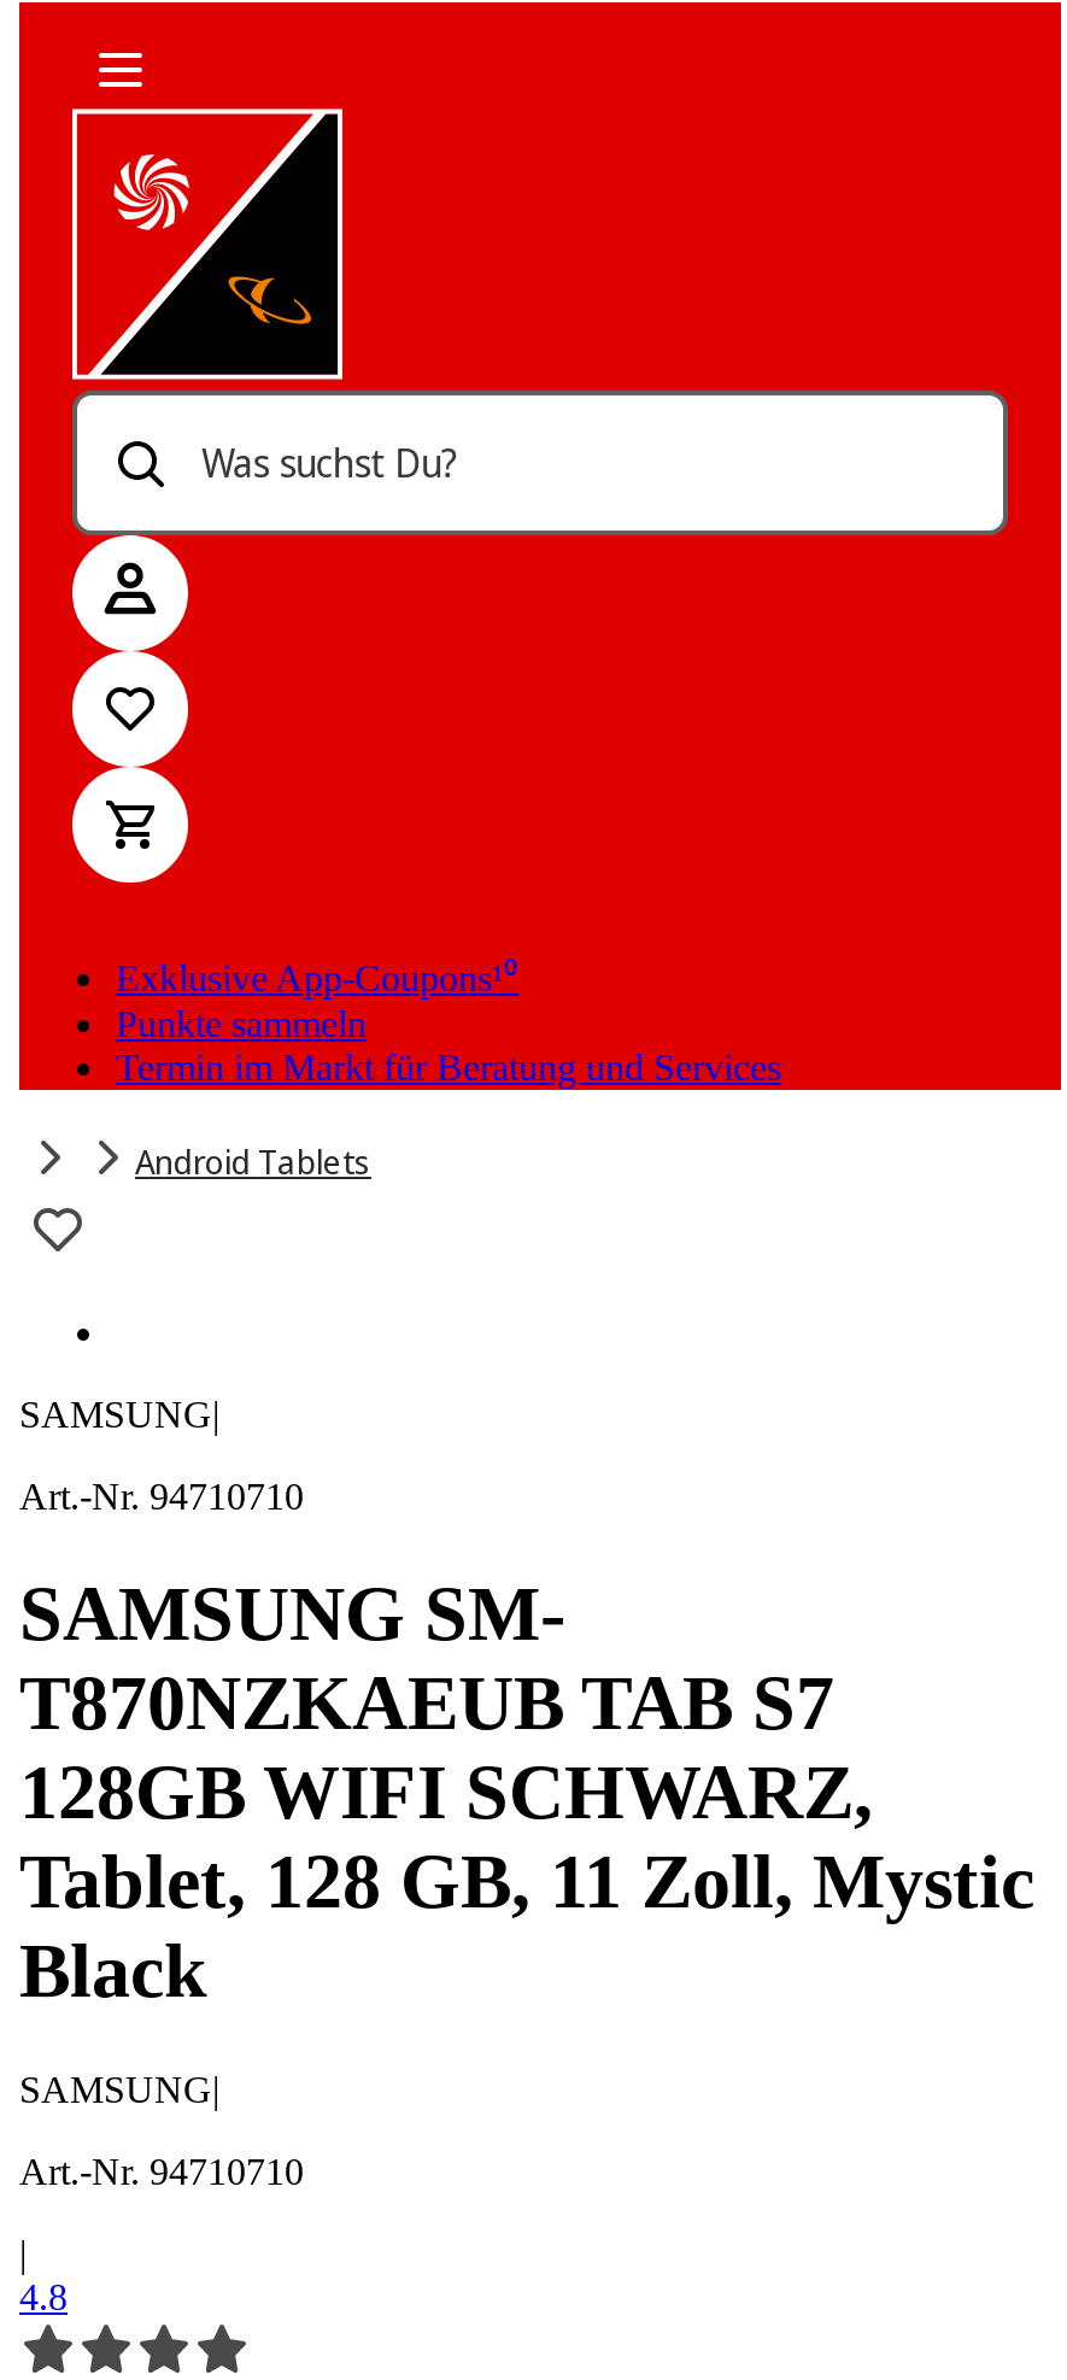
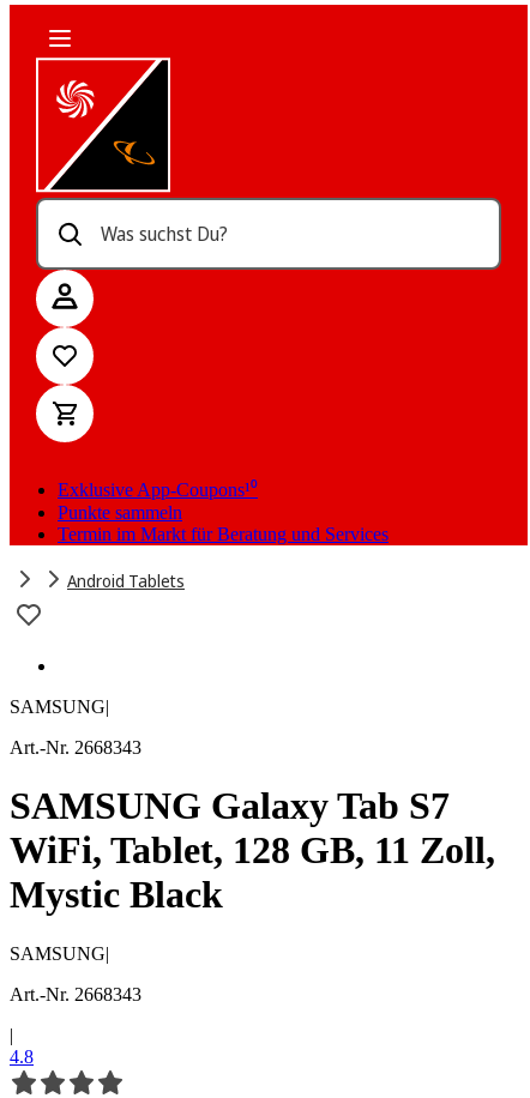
[19,1476,304,1517] Art.-Nr. 94710710 -> [10,737,141,758] Art.-Nr. 2668343
[19,1571,1034,2014] SAMSUNG SM- | T870NZKAEUB TAB S7 | 128GB WIFI SCHWARZ, | Tablet, 128 GB, 11 Zoll, Mystic | Black -> [10,784,495,916] SAMSUNG Galaxy Tab S7 | WiFi, Tablet, 128 GB, 11 Zoll, | Mystic Black
[19,2151,304,2192] Art.-Nr. 94710710 -> [10,984,141,1004] Art.-Nr. 2668343

